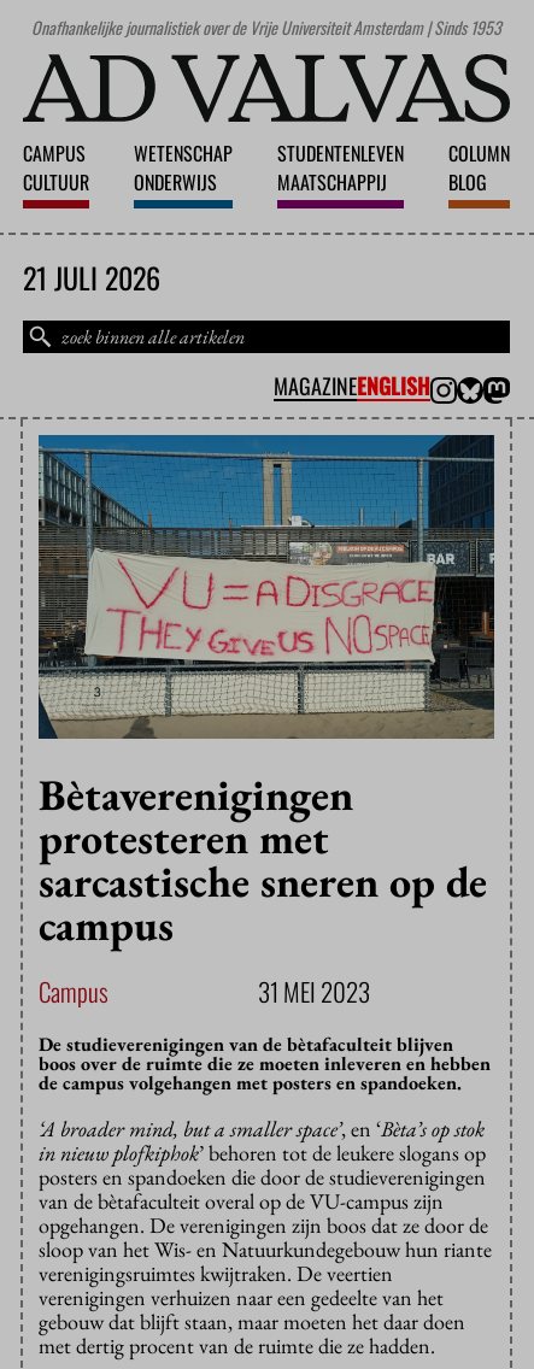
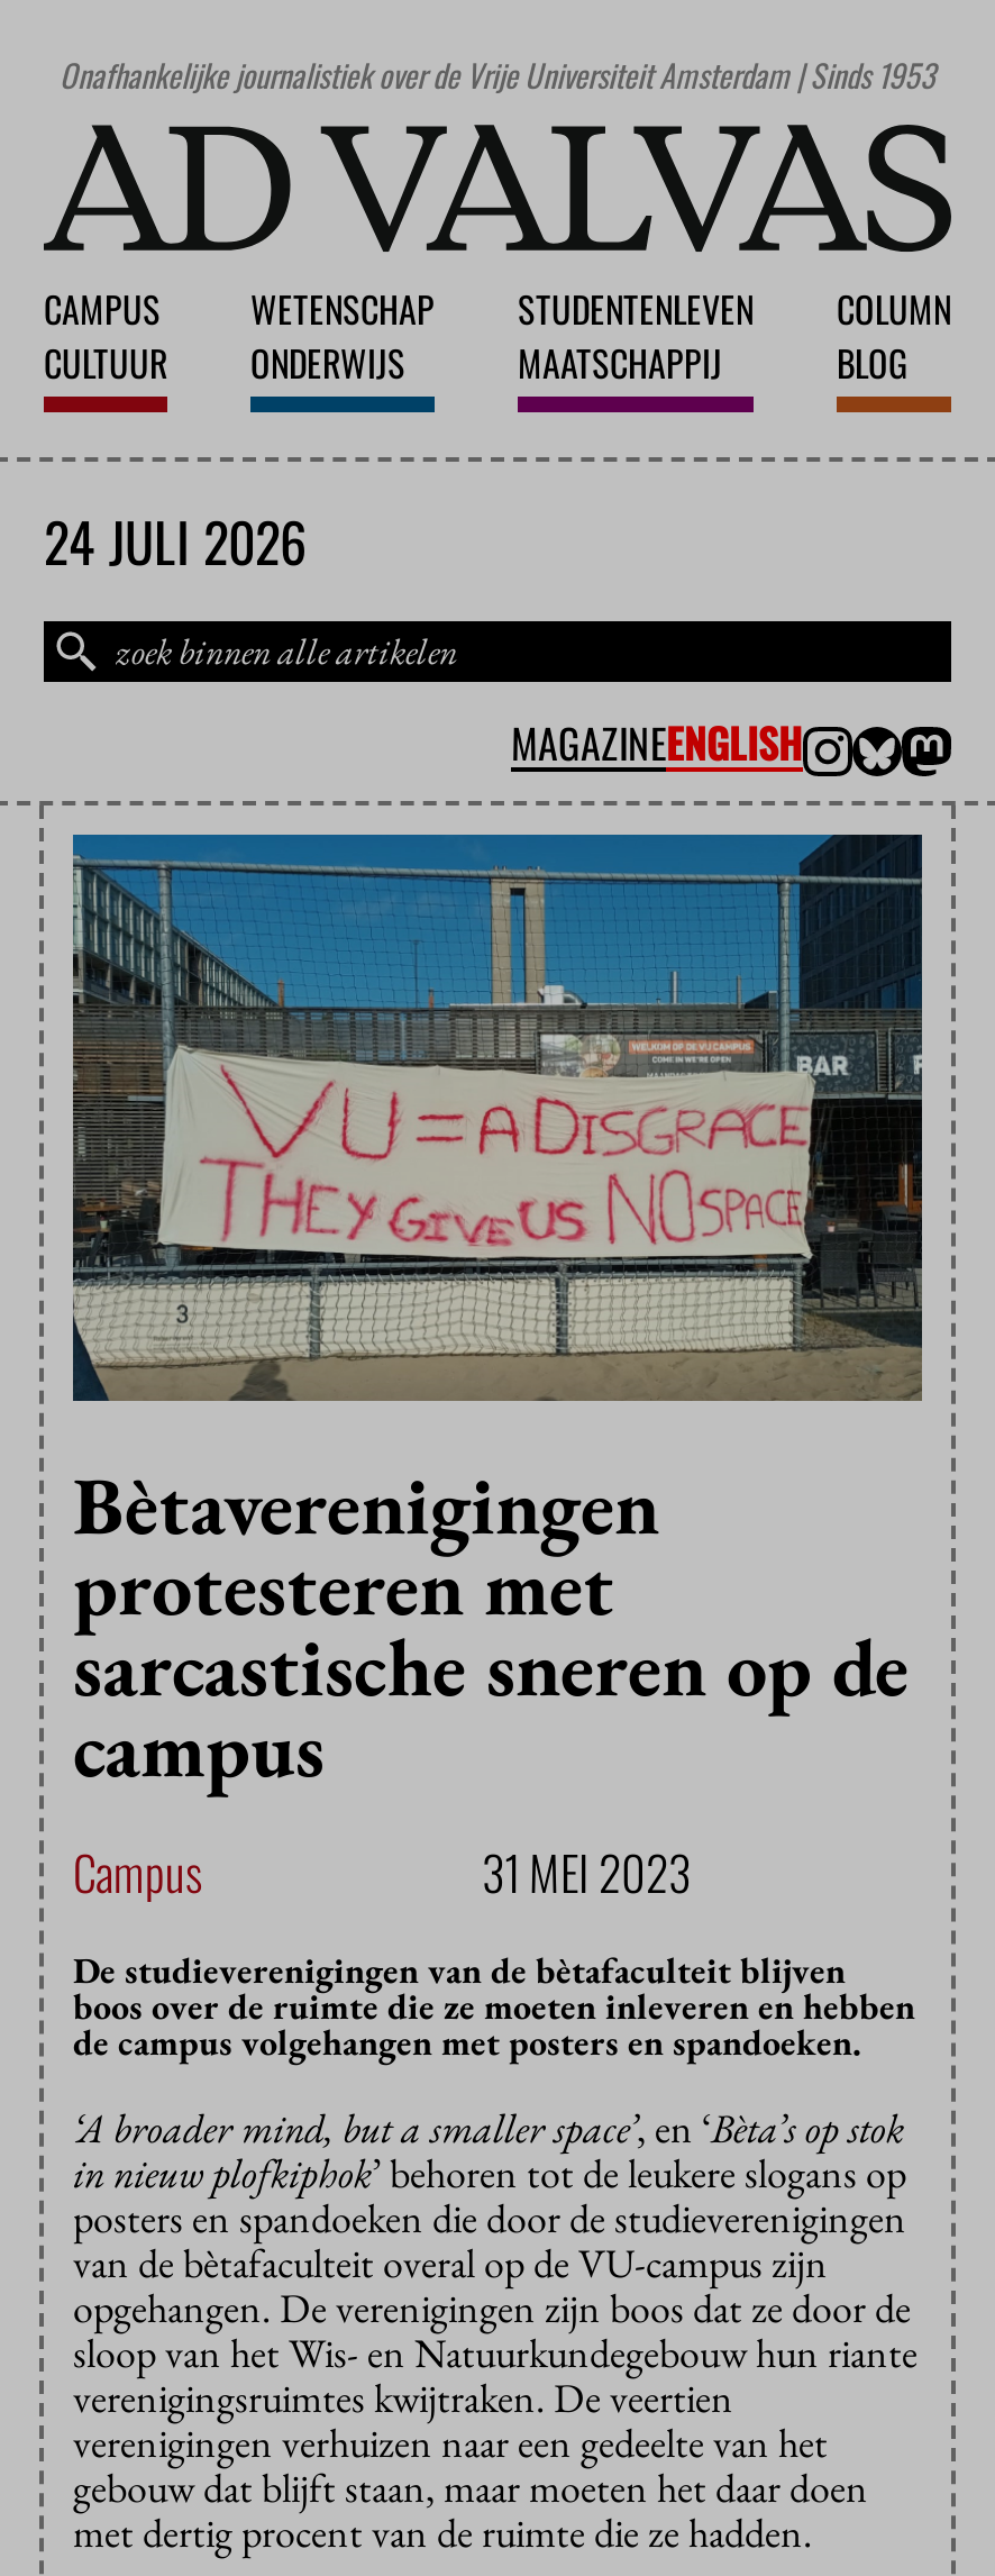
[23,256,160,299] 21 JULI 2026 -> [44,501,307,582] 24 JULI 2026

